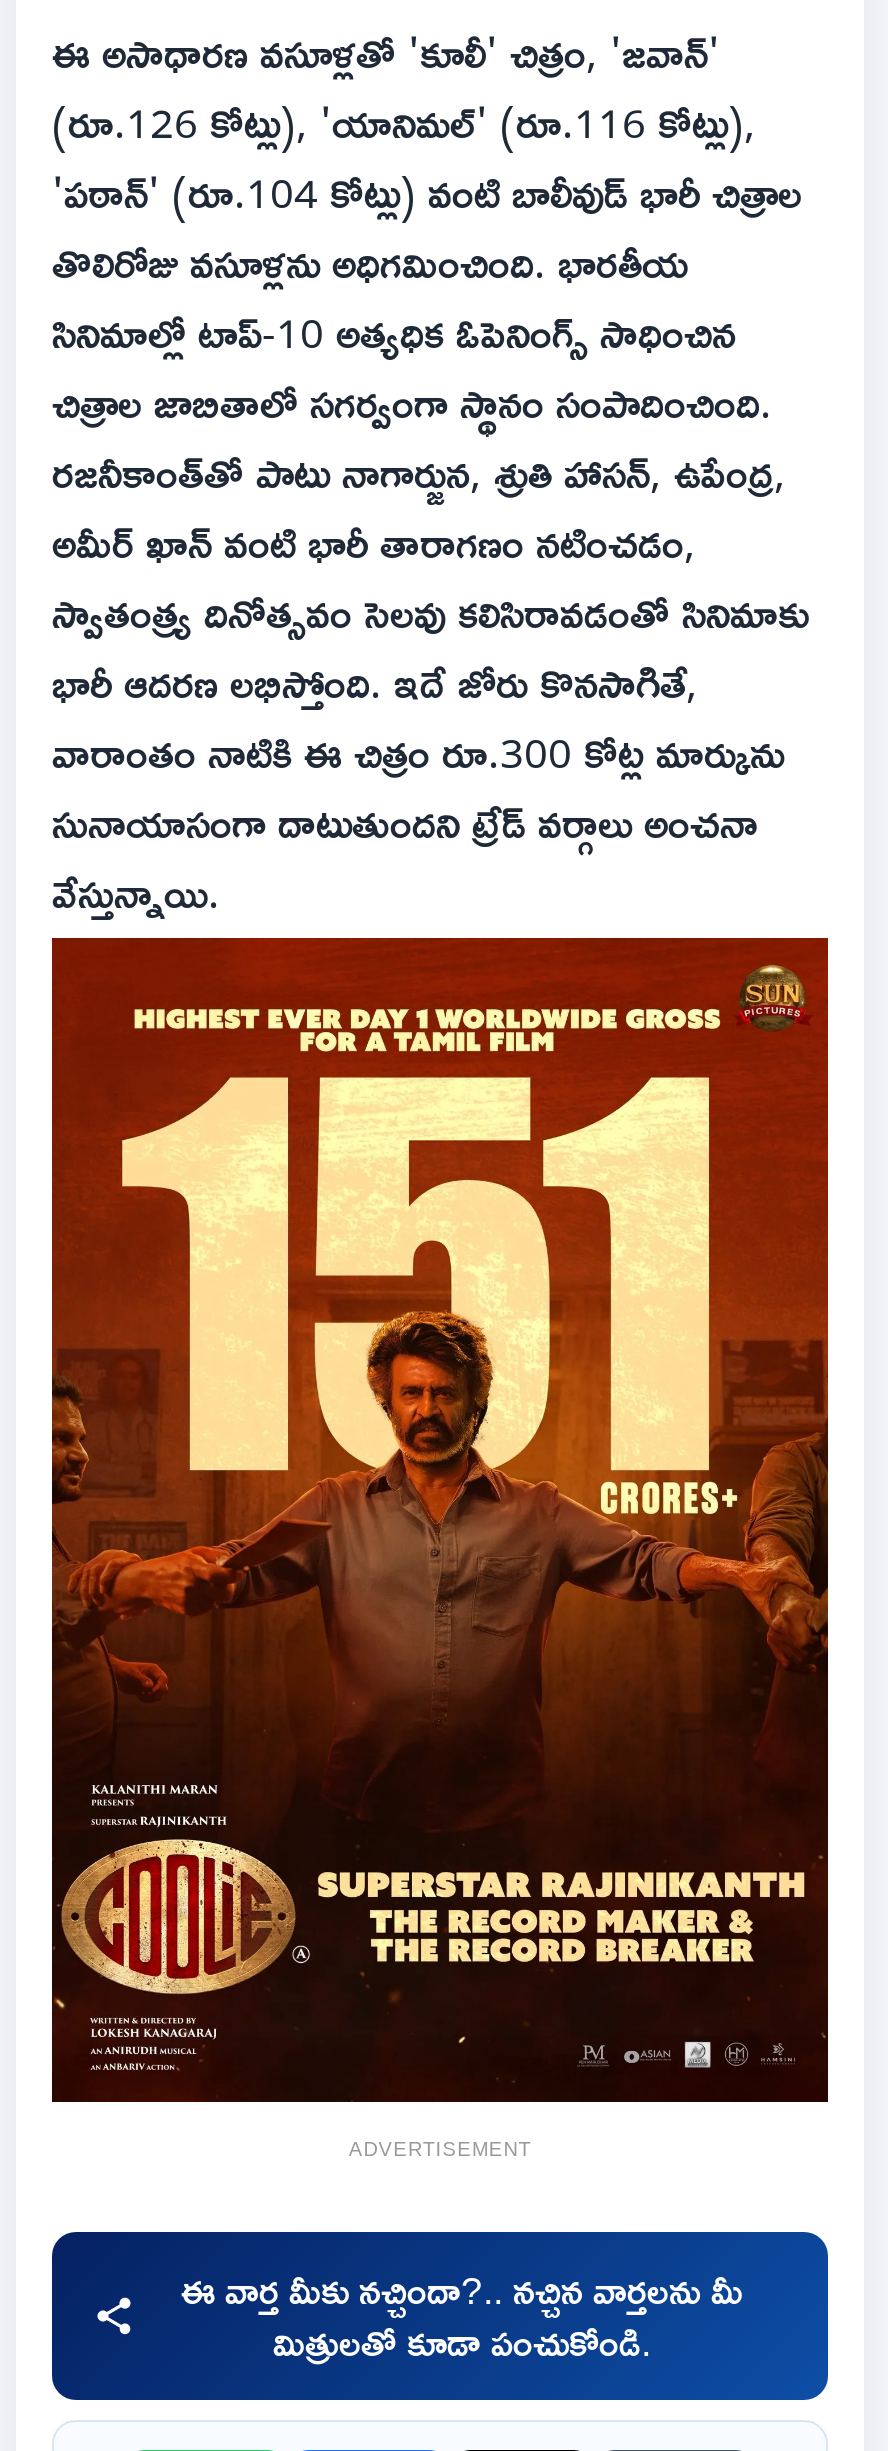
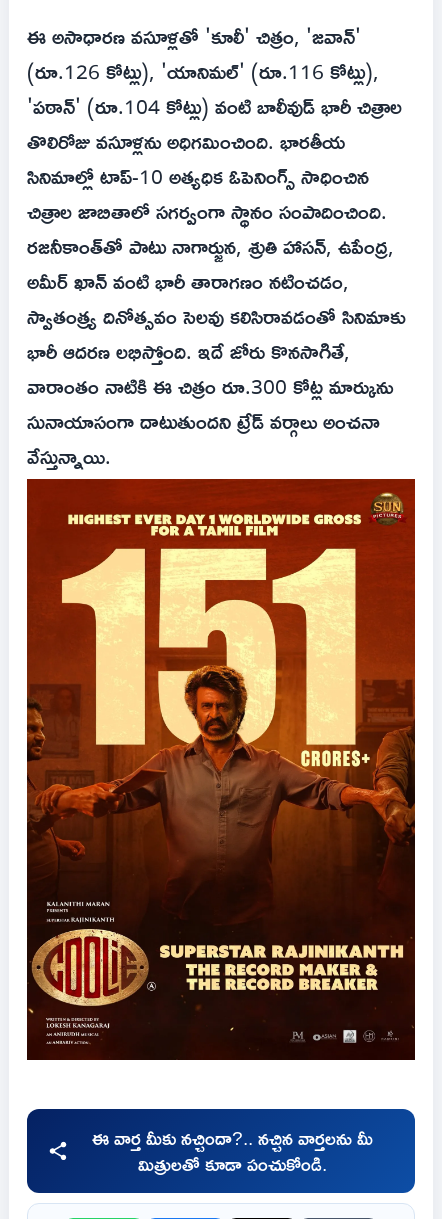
[349,2129,531,2167] ADVERTISEMENT -> none

